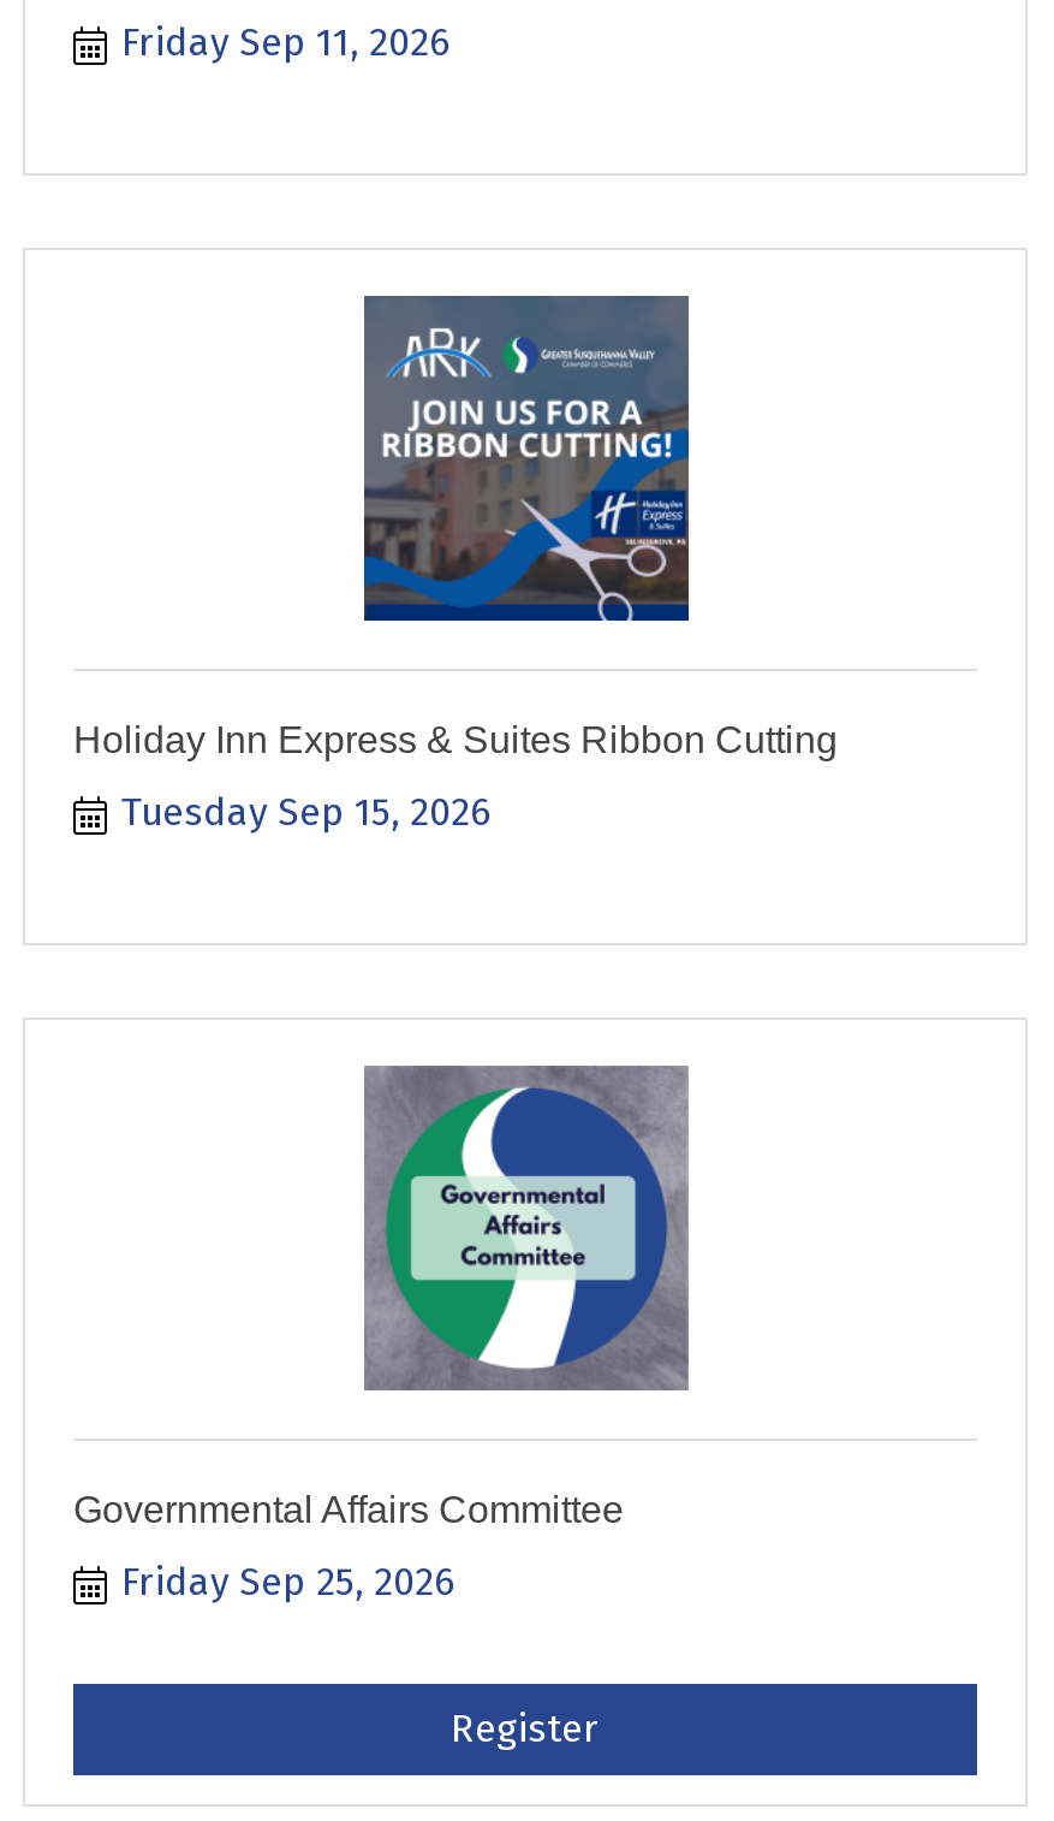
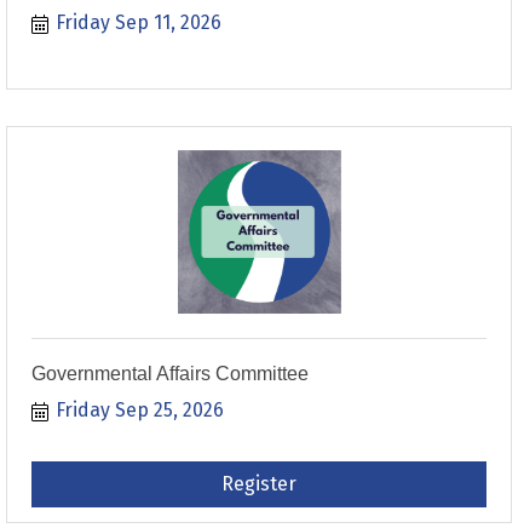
[73,296,838,834] [image] | Holiday Inn Express & Suites Ribbon Cutting | Tuesday Sep 15, 2026 -> none

